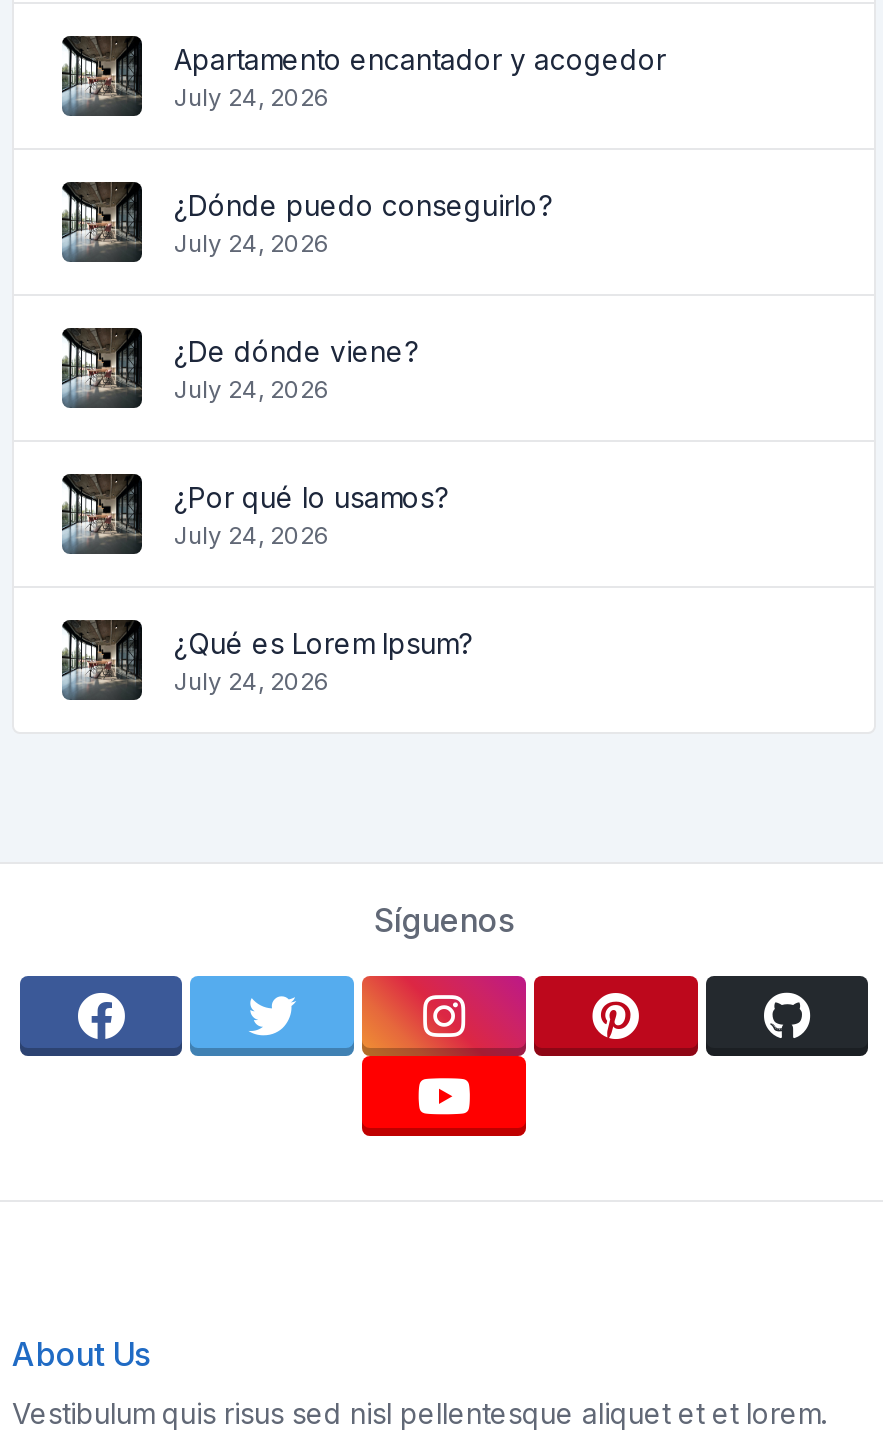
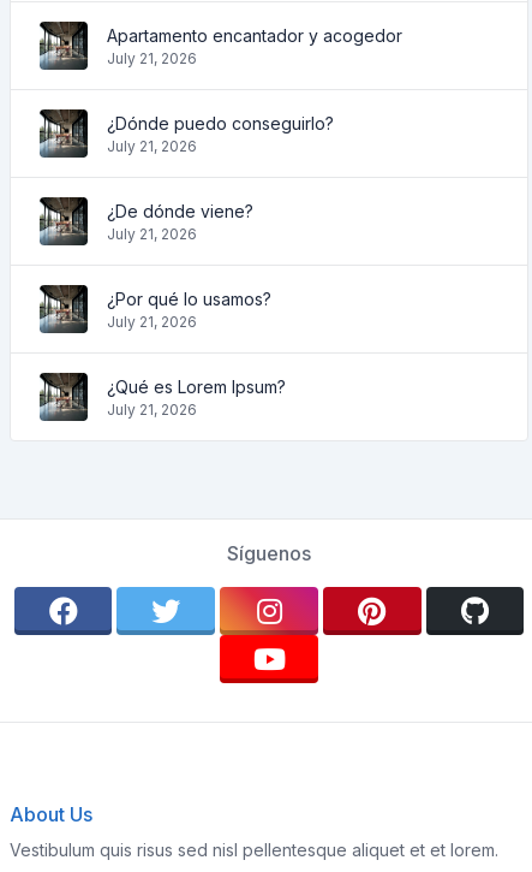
[174,81,330,111] July 24, 2026 -> [107,49,197,67] July 21, 2026
[174,227,330,257] July 24, 2026 -> [107,137,197,155] July 21, 2026
[174,373,330,403] July 24, 2026 -> [107,224,197,242] July 21, 2026
[174,519,330,549] July 24, 2026 -> [107,312,197,330] July 21, 2026
[174,665,330,695] July 24, 2026 -> [107,400,197,418] July 21, 2026

